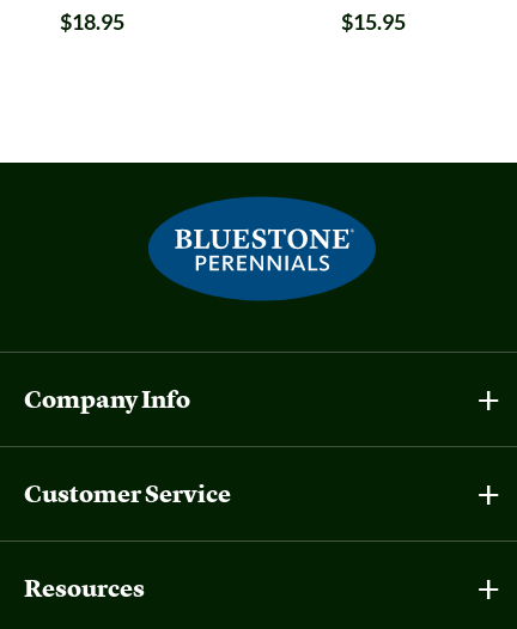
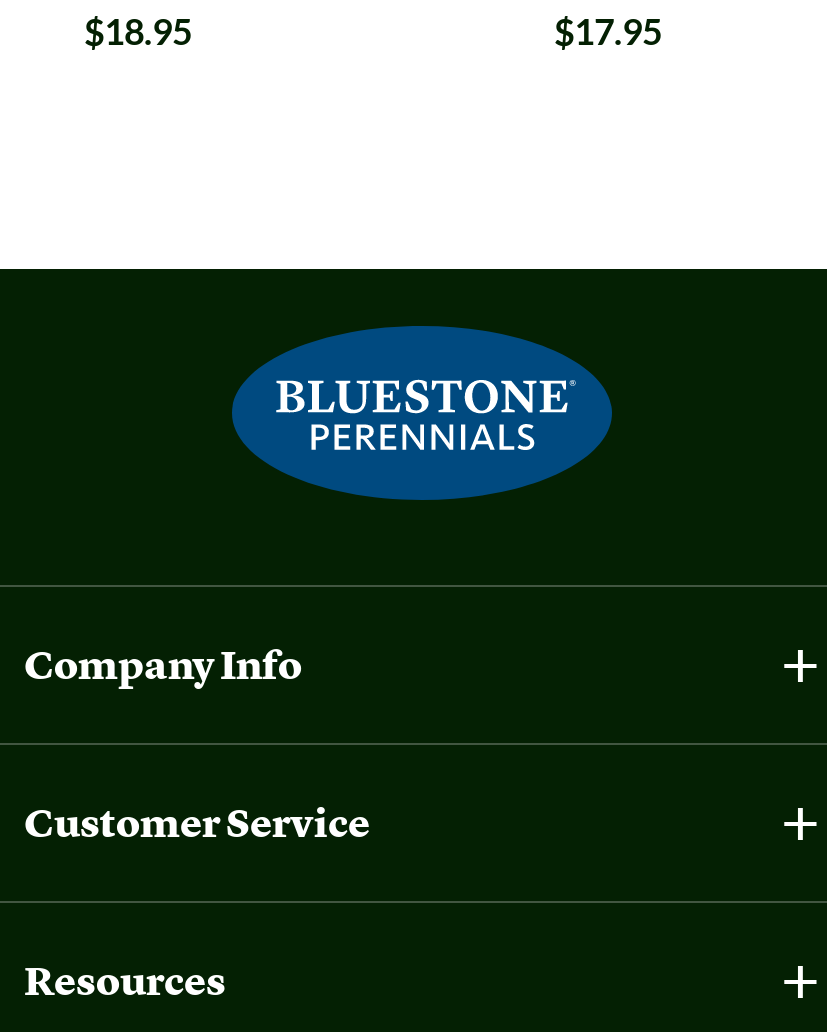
[341,8,406,34] $15.95 -> [554,9,662,53] $17.95

